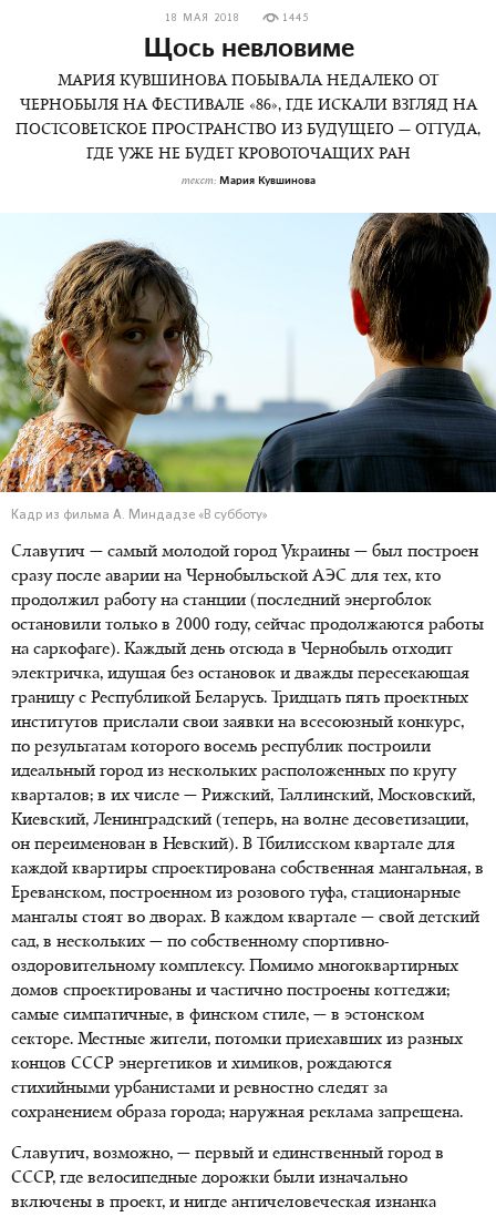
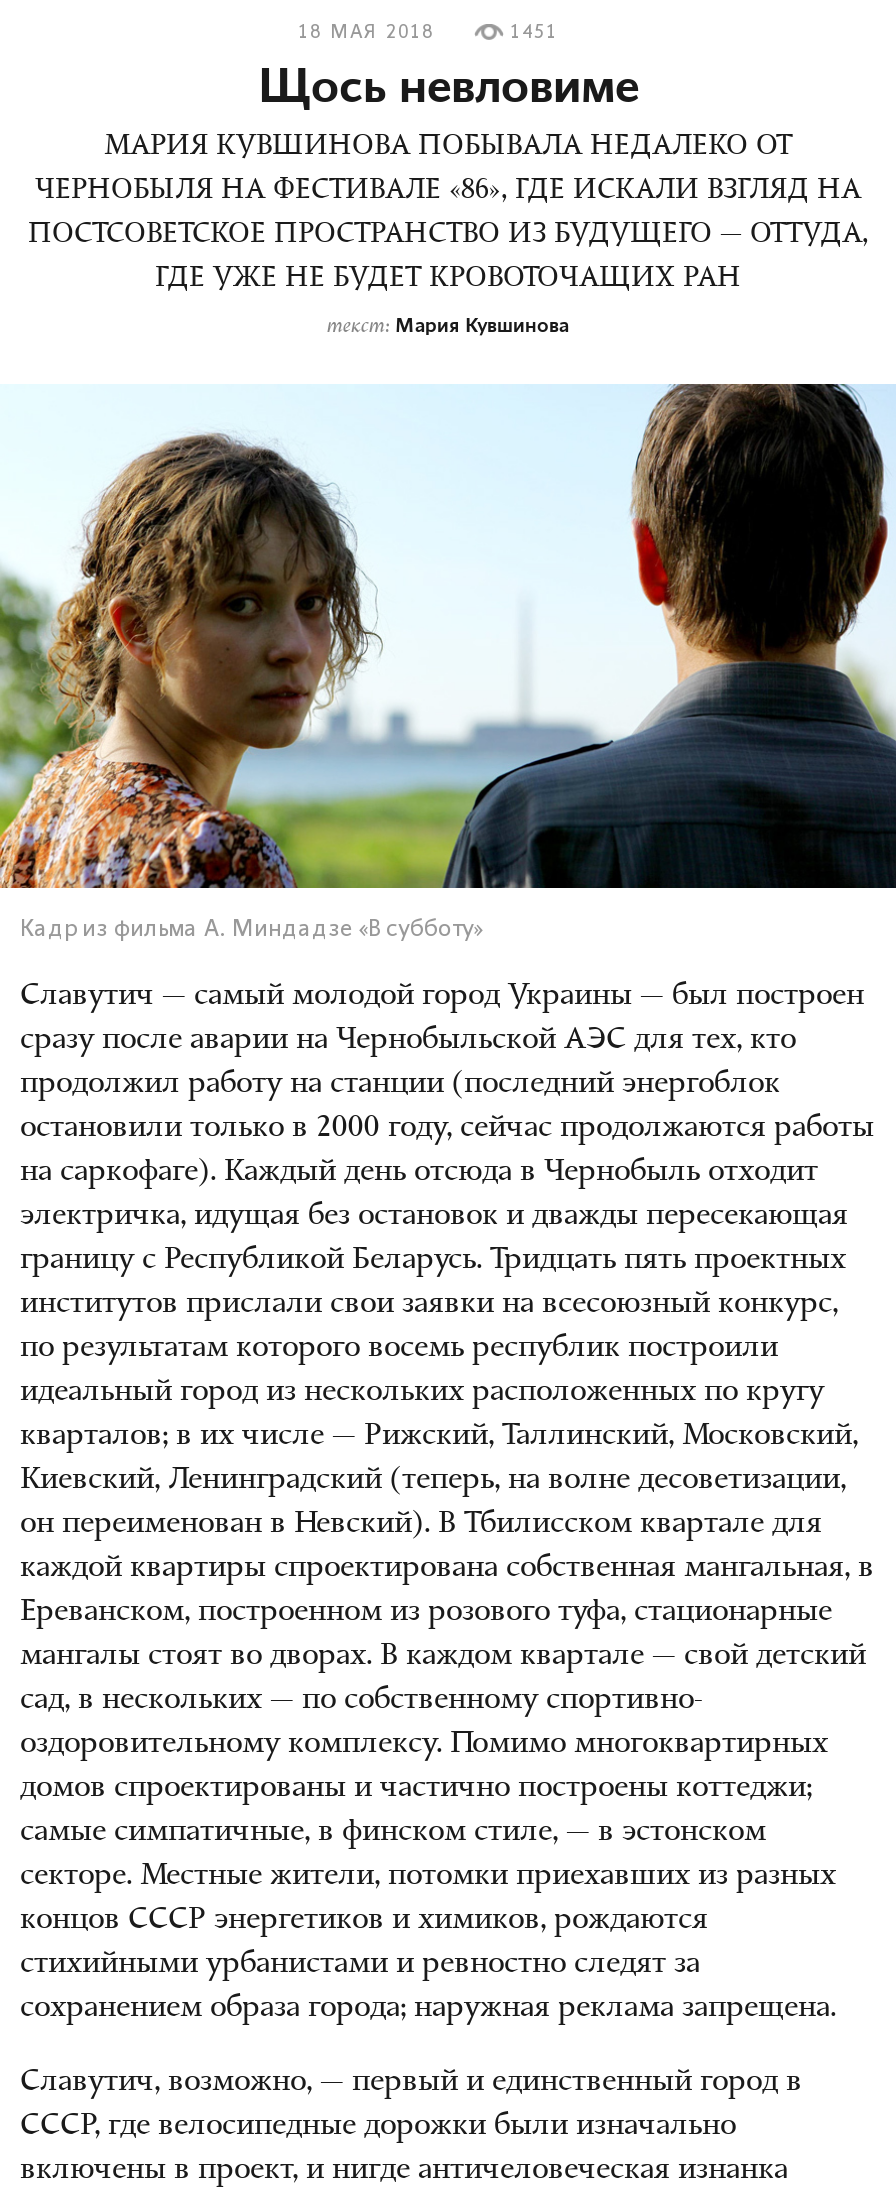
[282,12,309,24] 1445 -> [510,22,558,44] 1451

